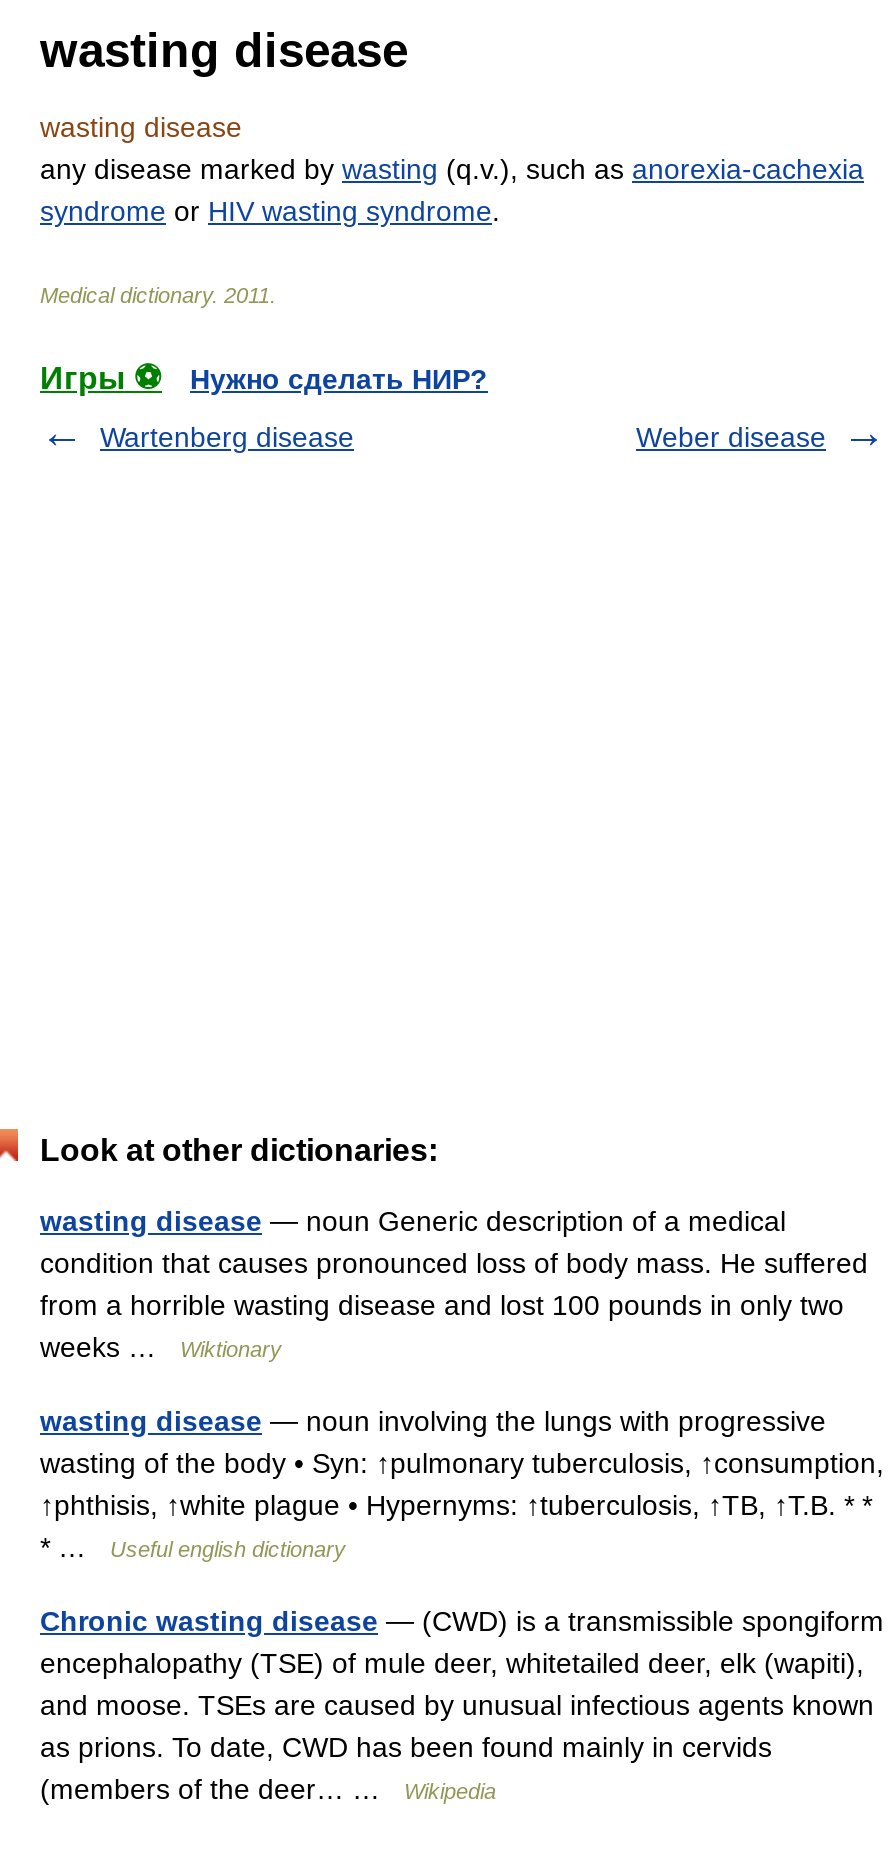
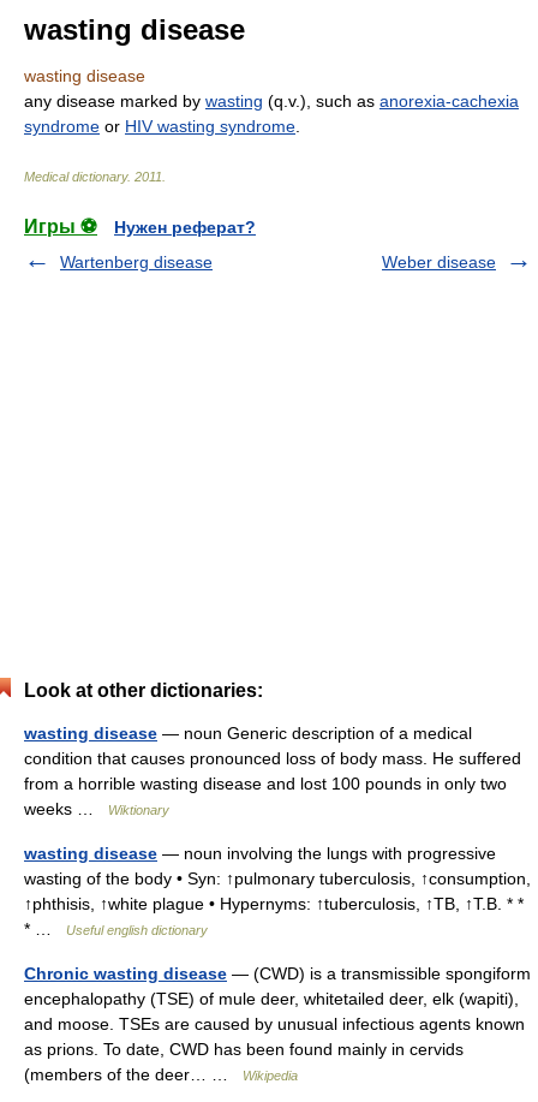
[190,363,488,395] Нужно сделать НИР? -> [114,218,256,237] Нужен реферат?

